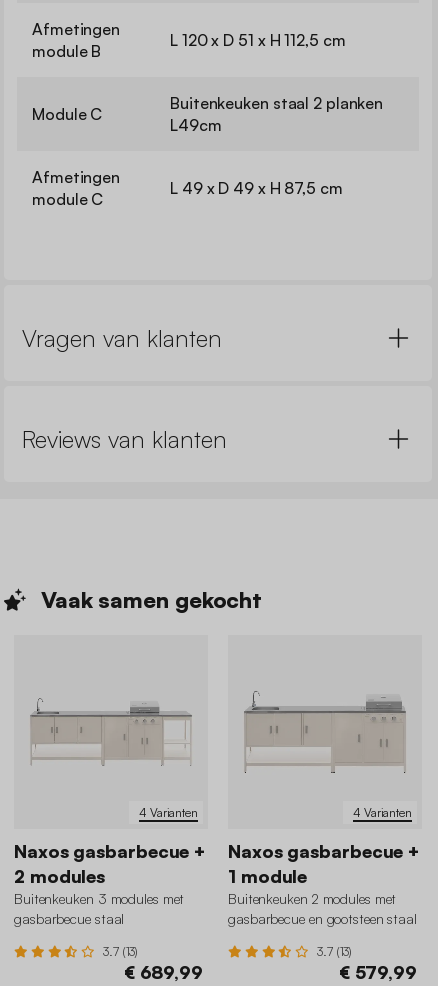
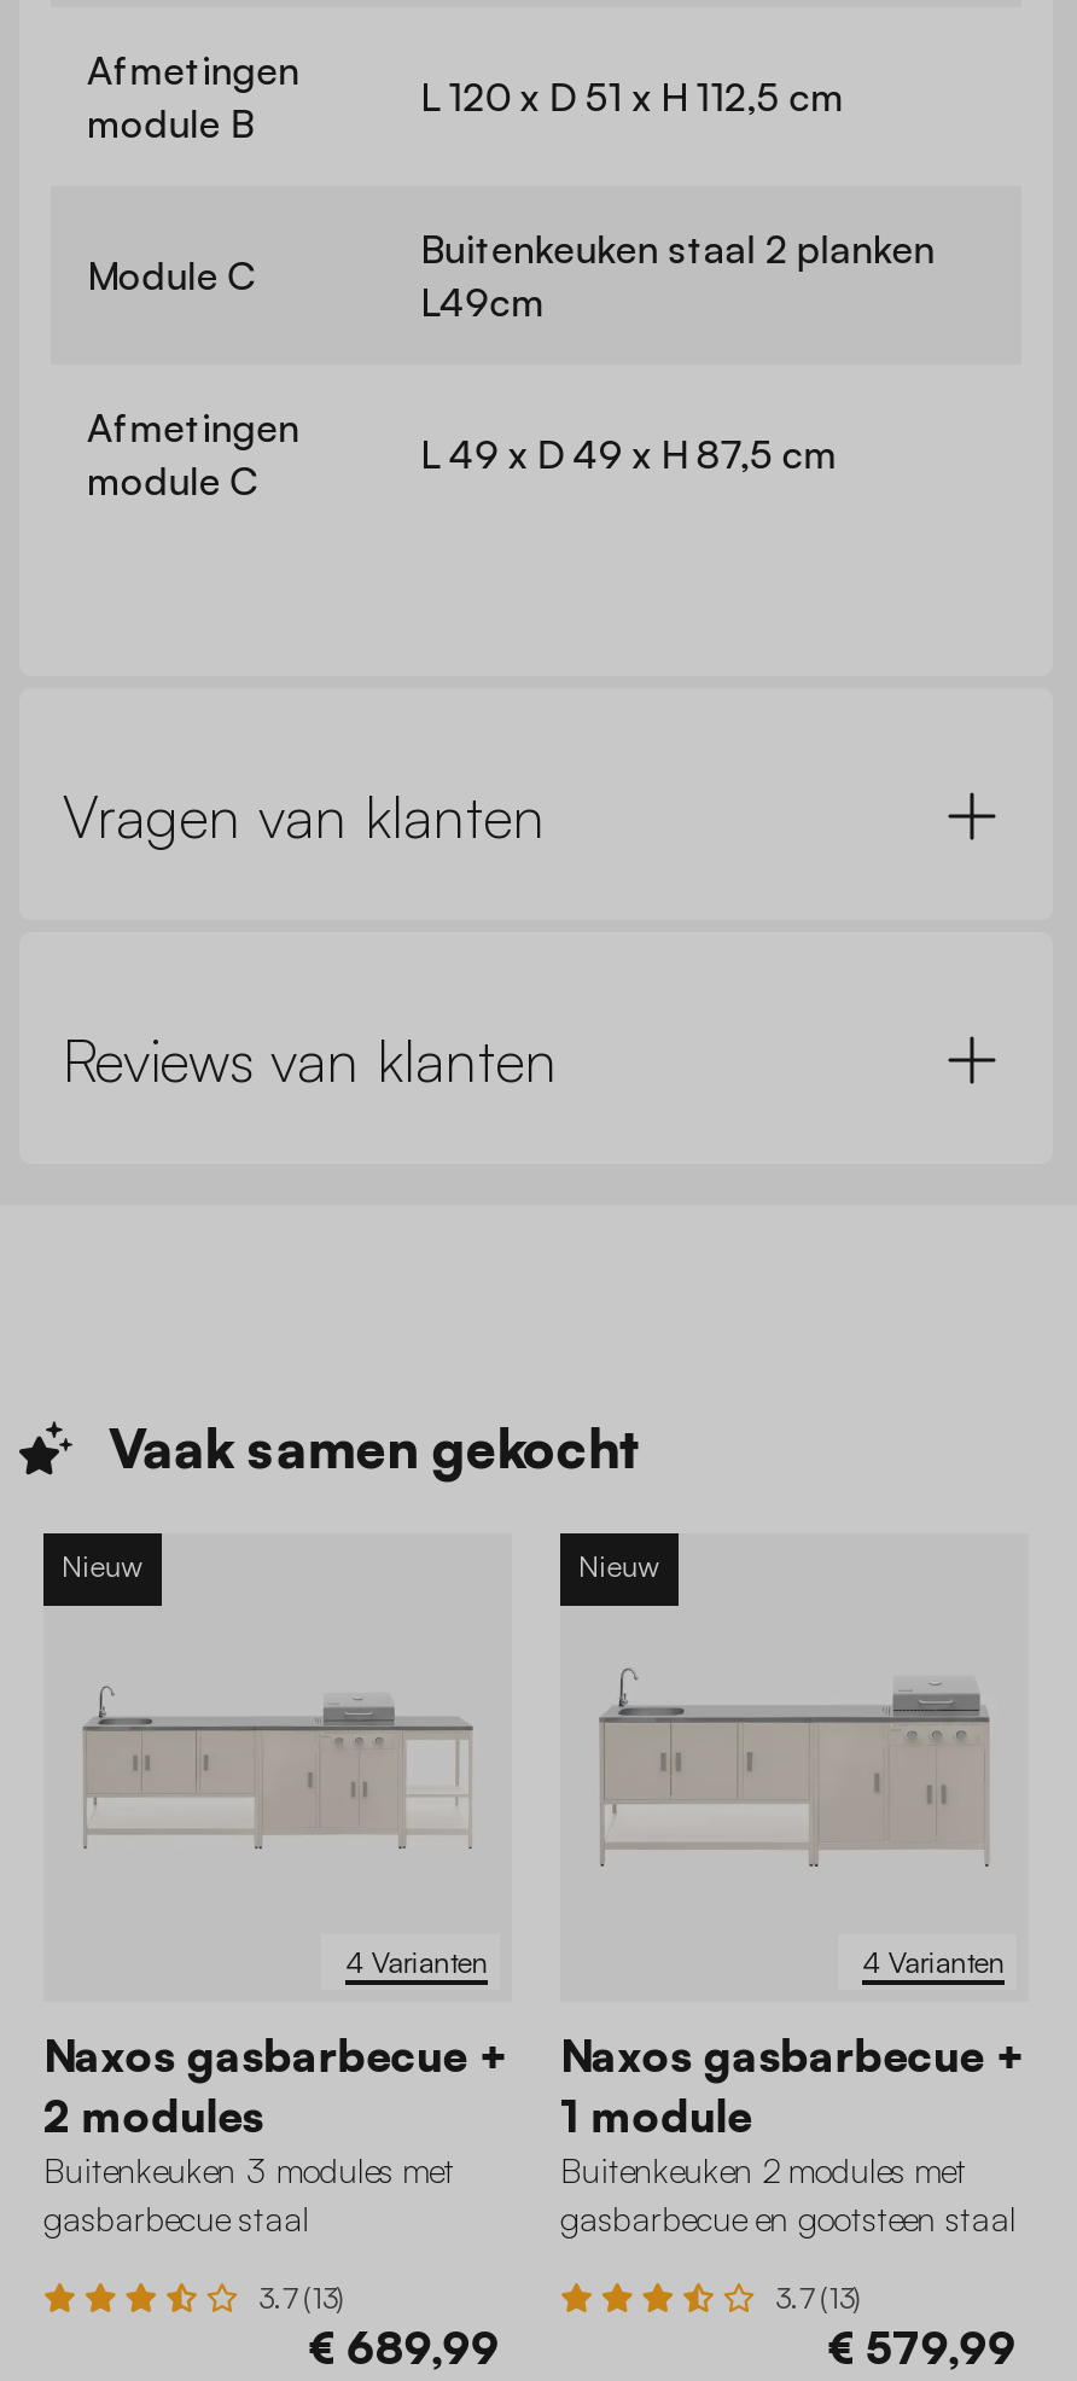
none -> [62,1548,142,1584] Nieuw
none -> [578,1548,659,1584] Nieuw

